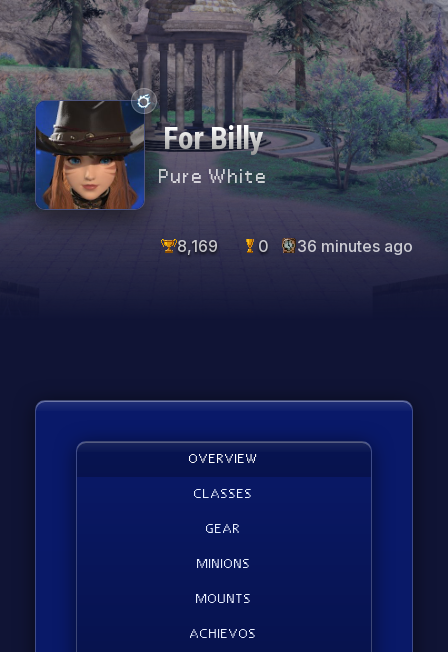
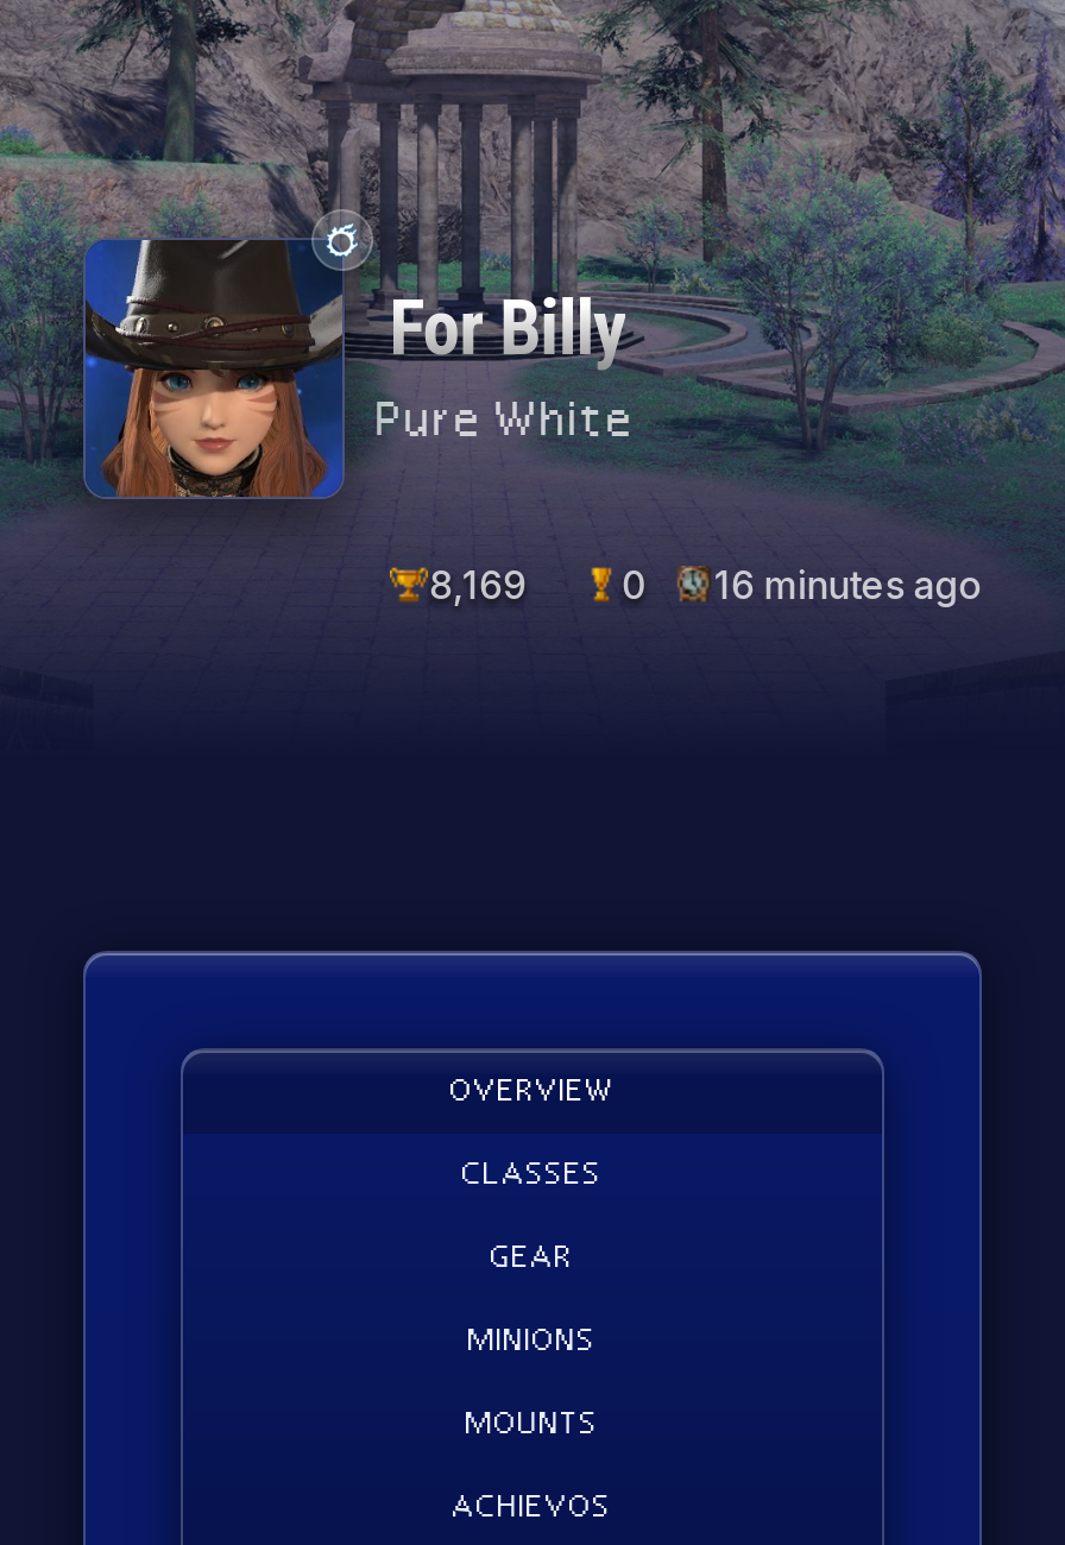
[177,236,413,256] 8,169 0 36 minutes ago -> [429,561,983,608] 8,169 0 16 minutes ago

